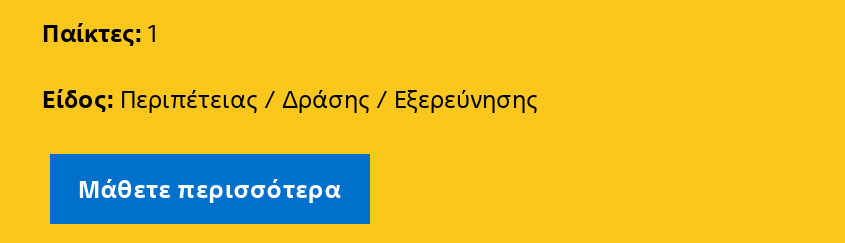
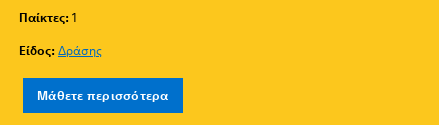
[42,82,538,116] Είδος: Περιπέτειας / Δράσης / Εξερεύνησης -> [19,42,102,59] Είδος: Δράσης

